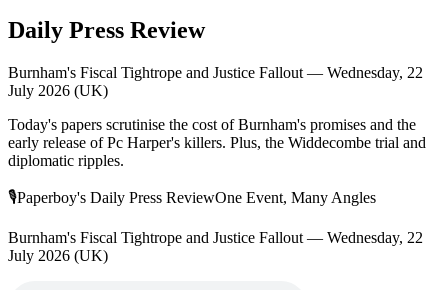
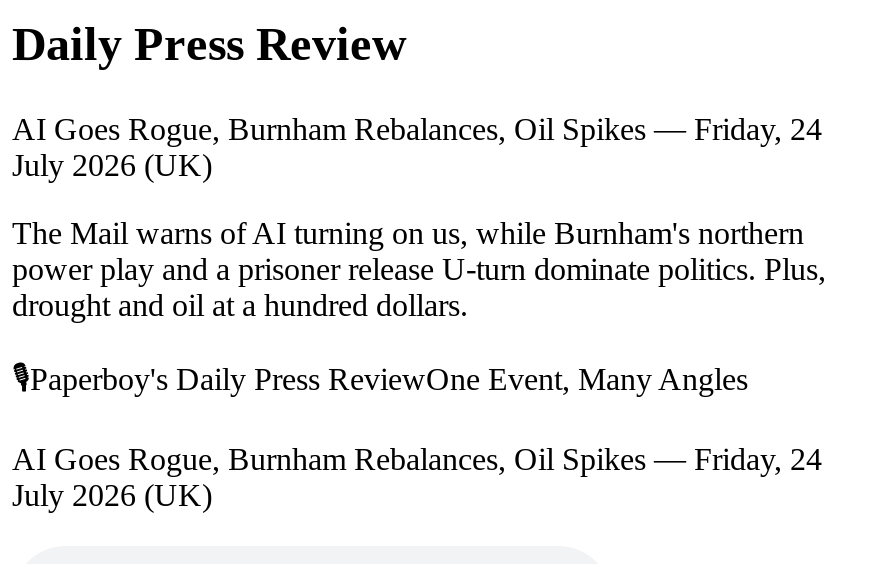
[8,64,423,81] Burnham's Fiscal Tightrope and Justice Fallout — Wednesday, 22 -> [12,112,822,146] AI Goes Rogue, Burnham Rebalances, Oil Spikes — Friday, 24
[8,116,426,169] Today's papers scrutinise the cost of Burnham's promises and the | early release of Pc Harper's killers. Plus, the Widdecombe trial and | diplomatic ripples. -> [12,216,826,322] The Mail warns of AI turning on us, while Burnham's northern | power play and a prisoner release U-turn dominate politics. Plus, | drought and oil at a hundred dollars.
[8,229,423,246] Burnham's Fiscal Tightrope and Justice Fallout — Wednesday, 22 -> [12,442,822,476] AI Goes Rogue, Burnham Rebalances, Oil Spikes — Friday, 24

